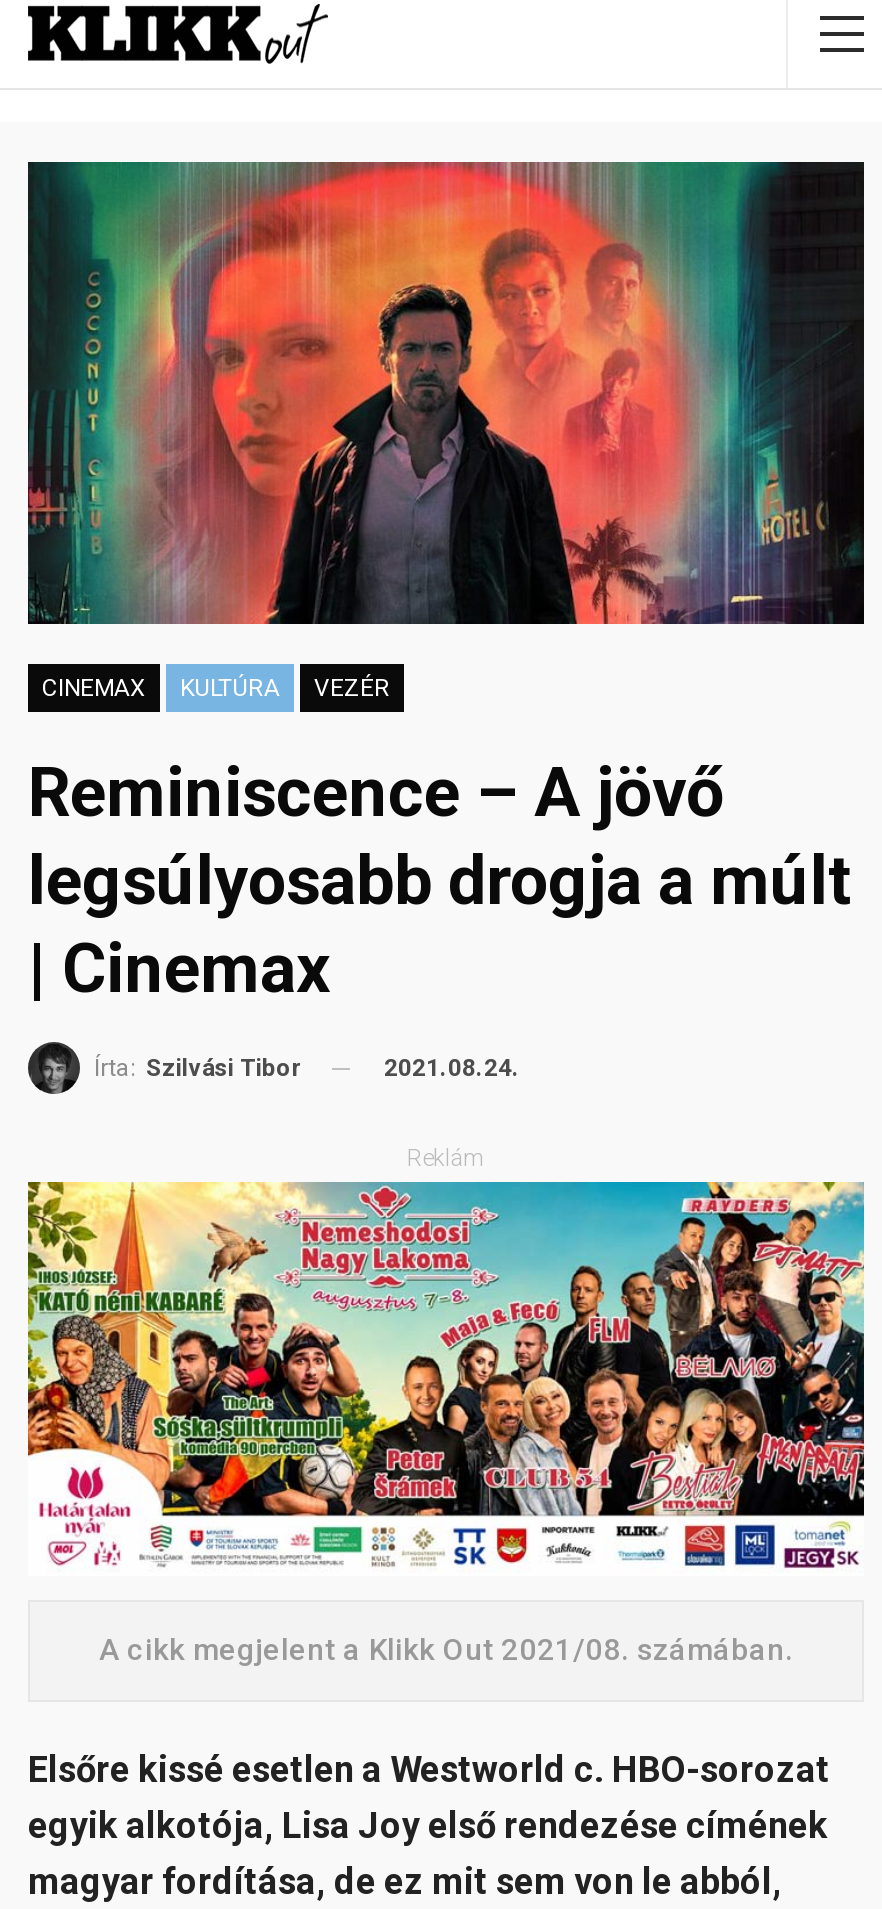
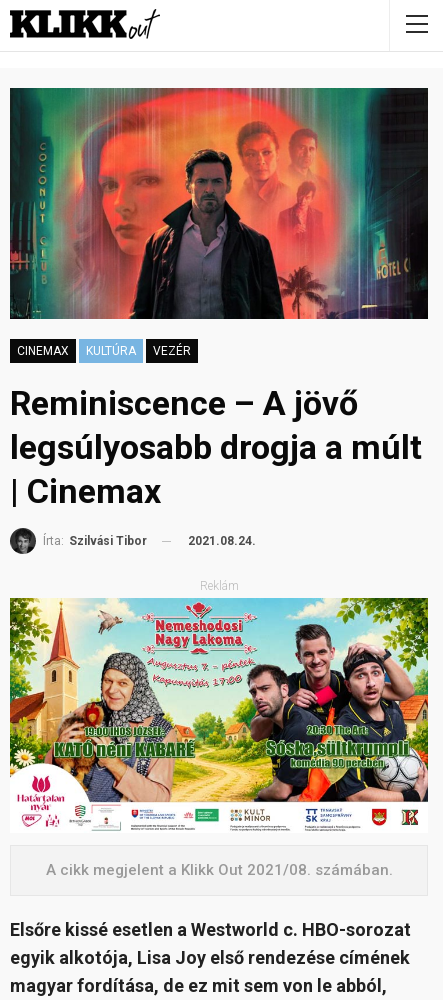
[26,1178,866,1570] [image] -> [9,597,429,831] [image]

